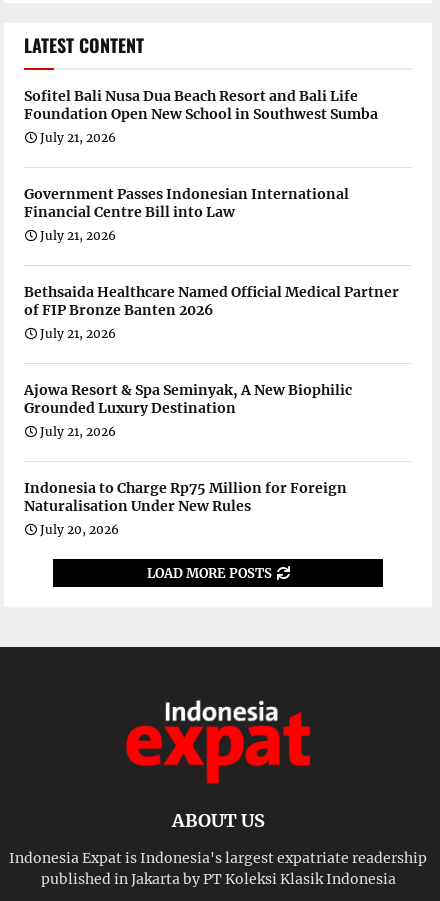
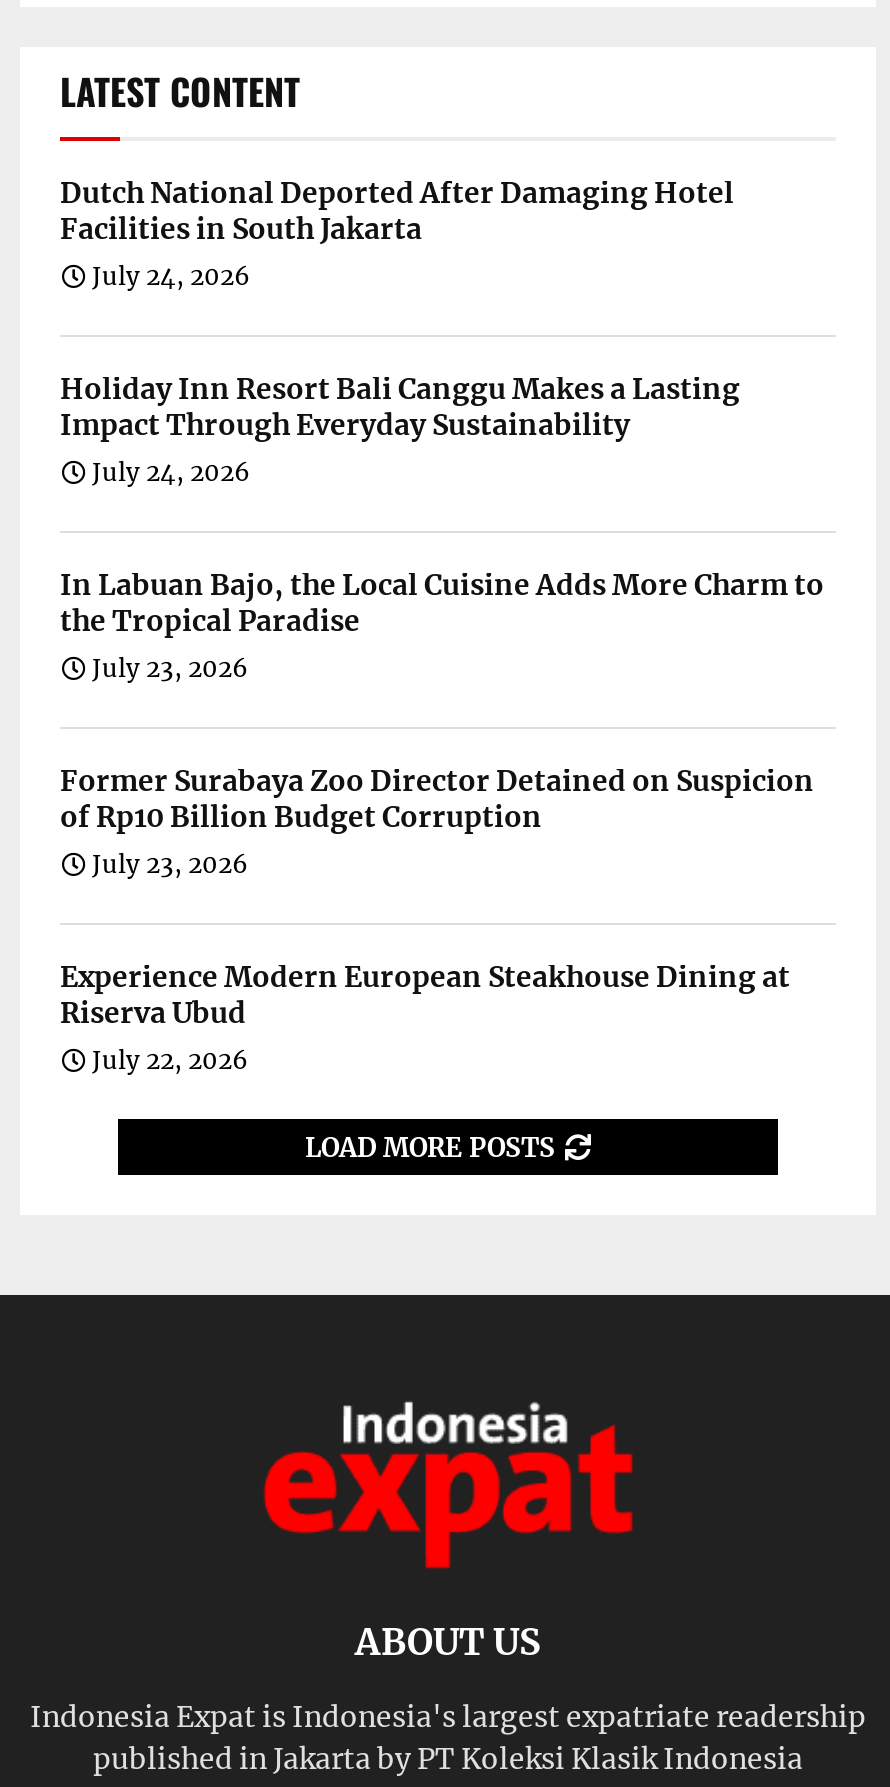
[24,87,378,145] Sofitel Bali Nusa Dua Beach Resort and Bali Life | Foundation Open New School in Southwest Sumba | July 21, 2026 -> [60,174,734,290] Dutch National Deported After Damaging Hotel | Facilities in South Jakarta | July 24, 2026
[24,185,349,243] Government Passes Indonesian International | Financial Centre Bill into Law | July 21, 2026 -> [60,370,740,486] Holiday Inn Resort Bali Canggu Makes a Lasting | Impact Through Everyday Sustainability | July 24, 2026
[24,283,399,341] Bethsaida Healthcare Named Official Medical Partner | of FIP Bronze Banten 2026 | July 21, 2026 -> [60,566,824,682] In Labuan Bajo, the Local Cuisine Adds More Charm to | the Tropical Paradise | July 23, 2026
[24,381,352,439] Ajowa Resort & Spa Seminyak, A New Biophilic | Grounded Luxury Destination | July 21, 2026 -> [60,762,814,878] Former Surabaya Zoo Director Detained on Suspicion | of Rp10 Billion Budget Corruption | July 23, 2026
[24,479,347,537] Indonesia to Charge Rp75 Million for Foreign | Naturalisation Under New Rules | July 20, 2026 -> [60,958,790,1074] Experience Modern European Steakhouse Dining at | Riserva Ubud | July 22, 2026

